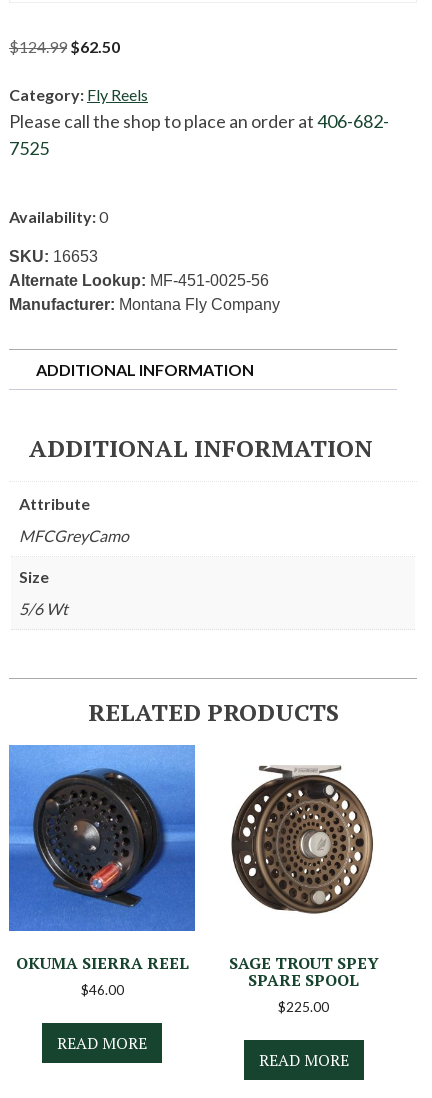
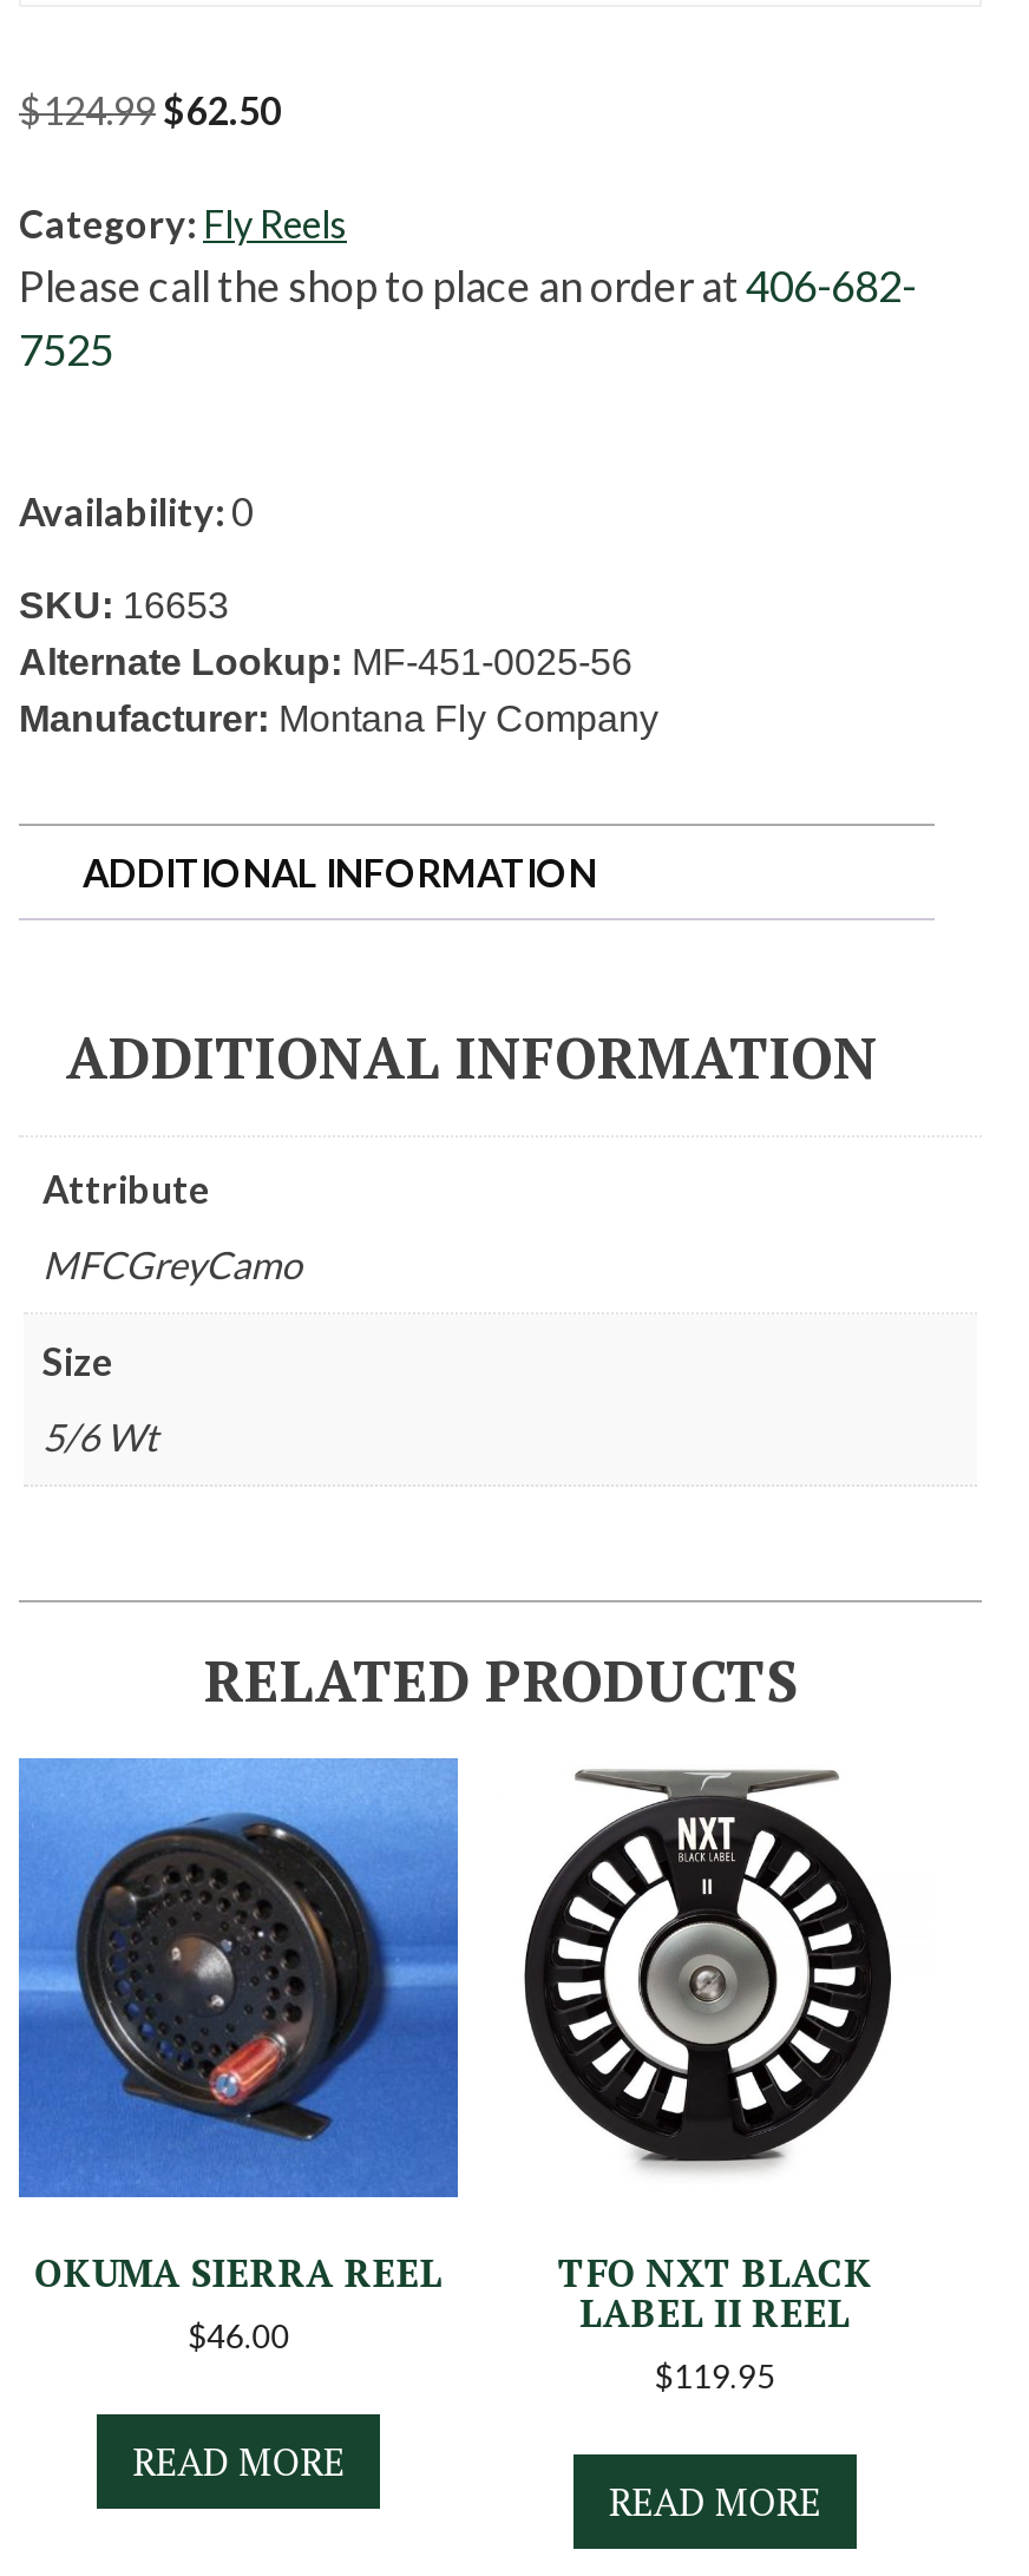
[223,750,379,1015] [image] | SAGE TROUT SPEY | SPARE SPOOL | $225.00 -> [522,1768,894,2396] [image] | TFO NXT BLACK | LABEL II REEL | $119.95

